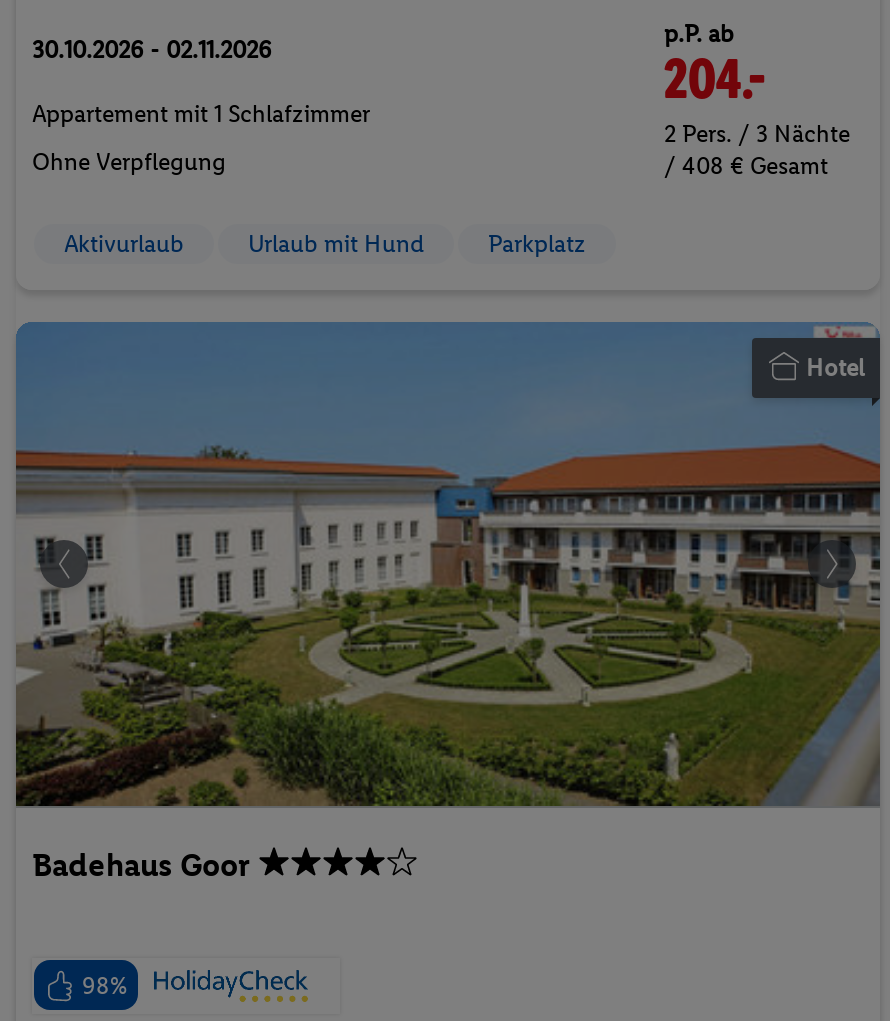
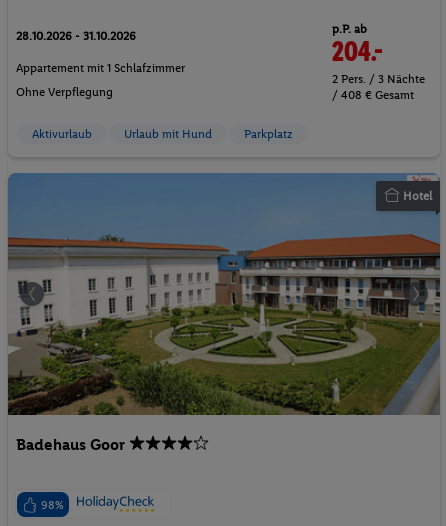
[32,35,272,63] 30.10.2026 - 02.11.2026 -> [16,29,136,43] 28.10.2026 - 31.10.2026

